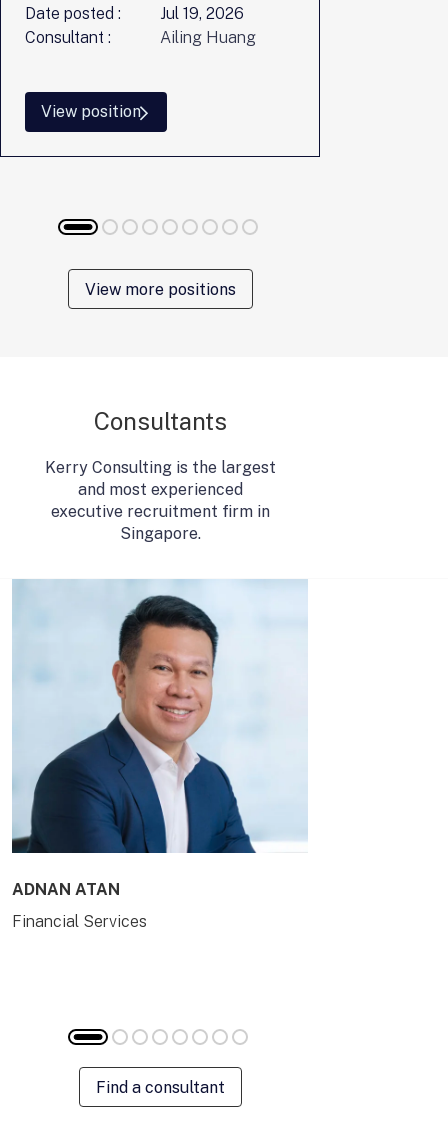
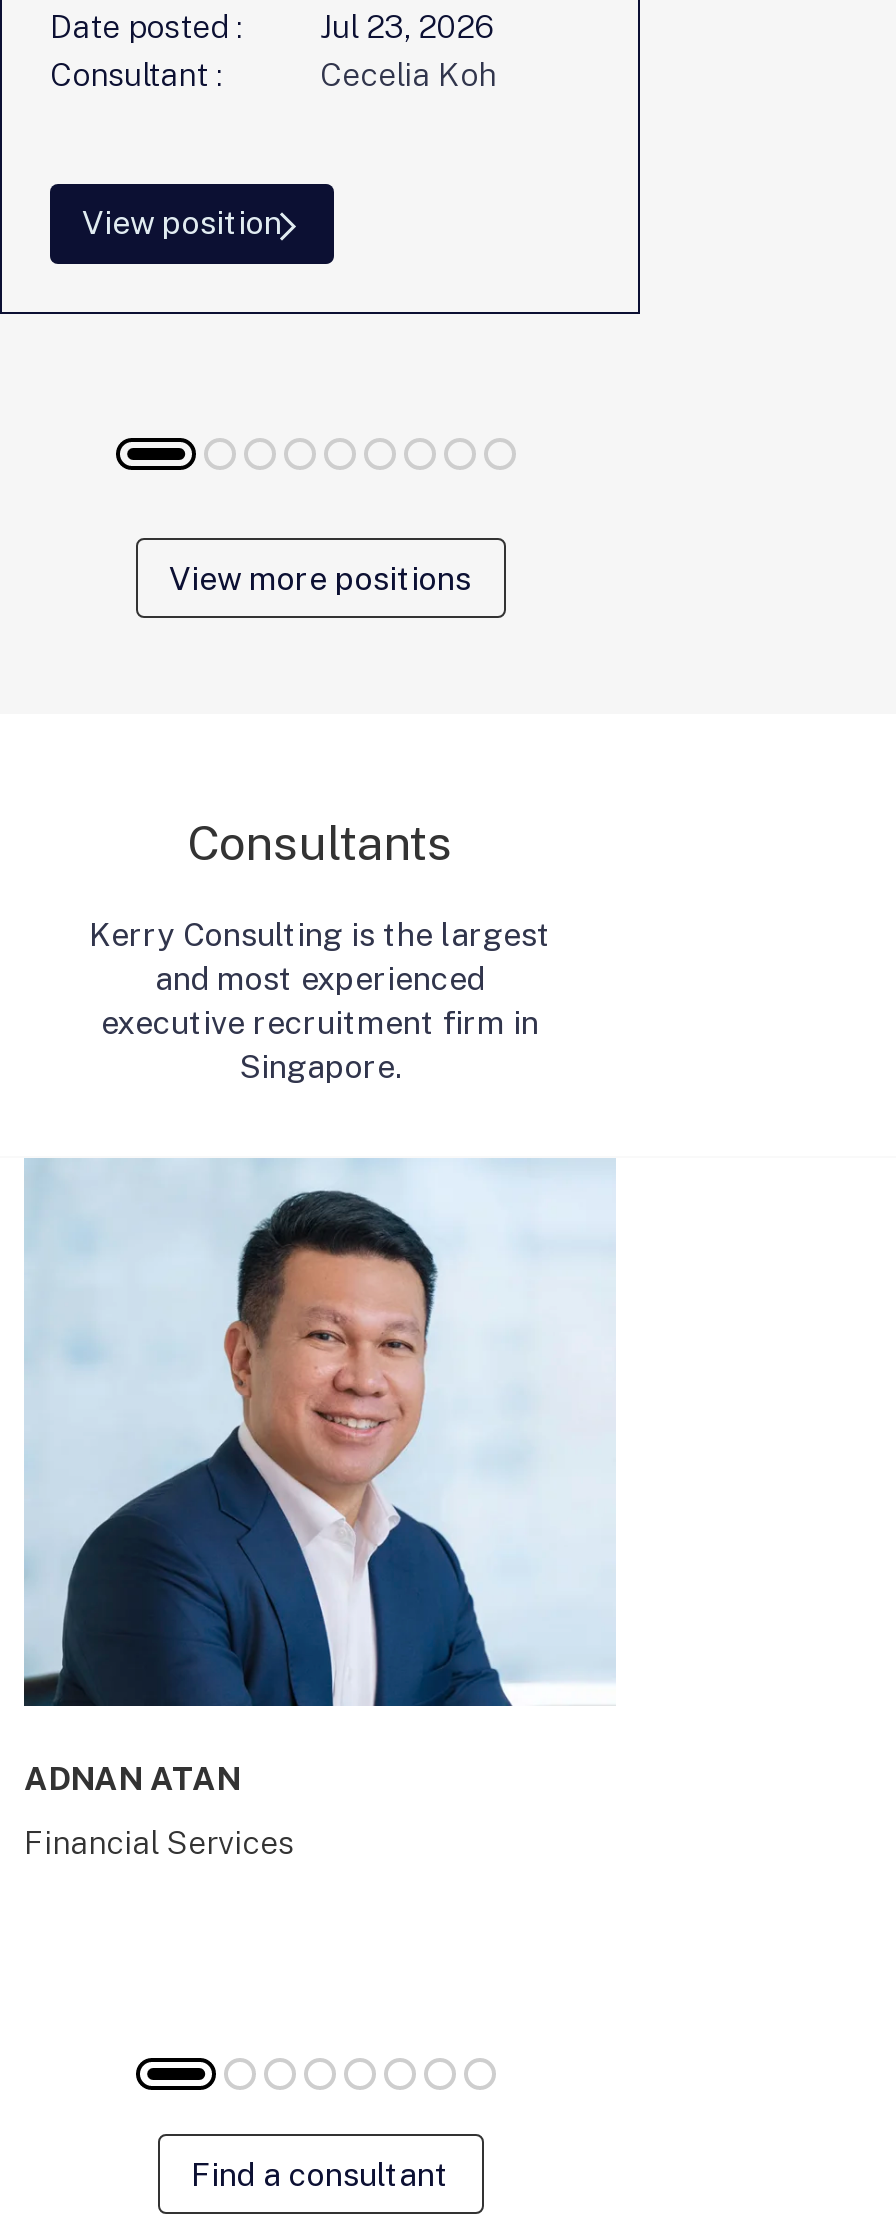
[160,4,244,23] Jul 19, 2026 -> [320,8,494,46] Jul 23, 2026
[160,28,256,47] Ailing Huang -> [320,56,494,94] Cecelia Koh

